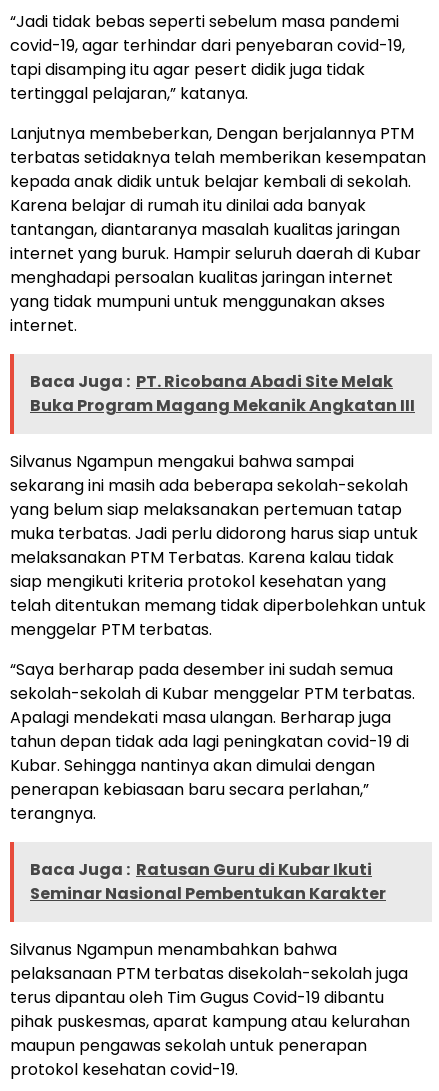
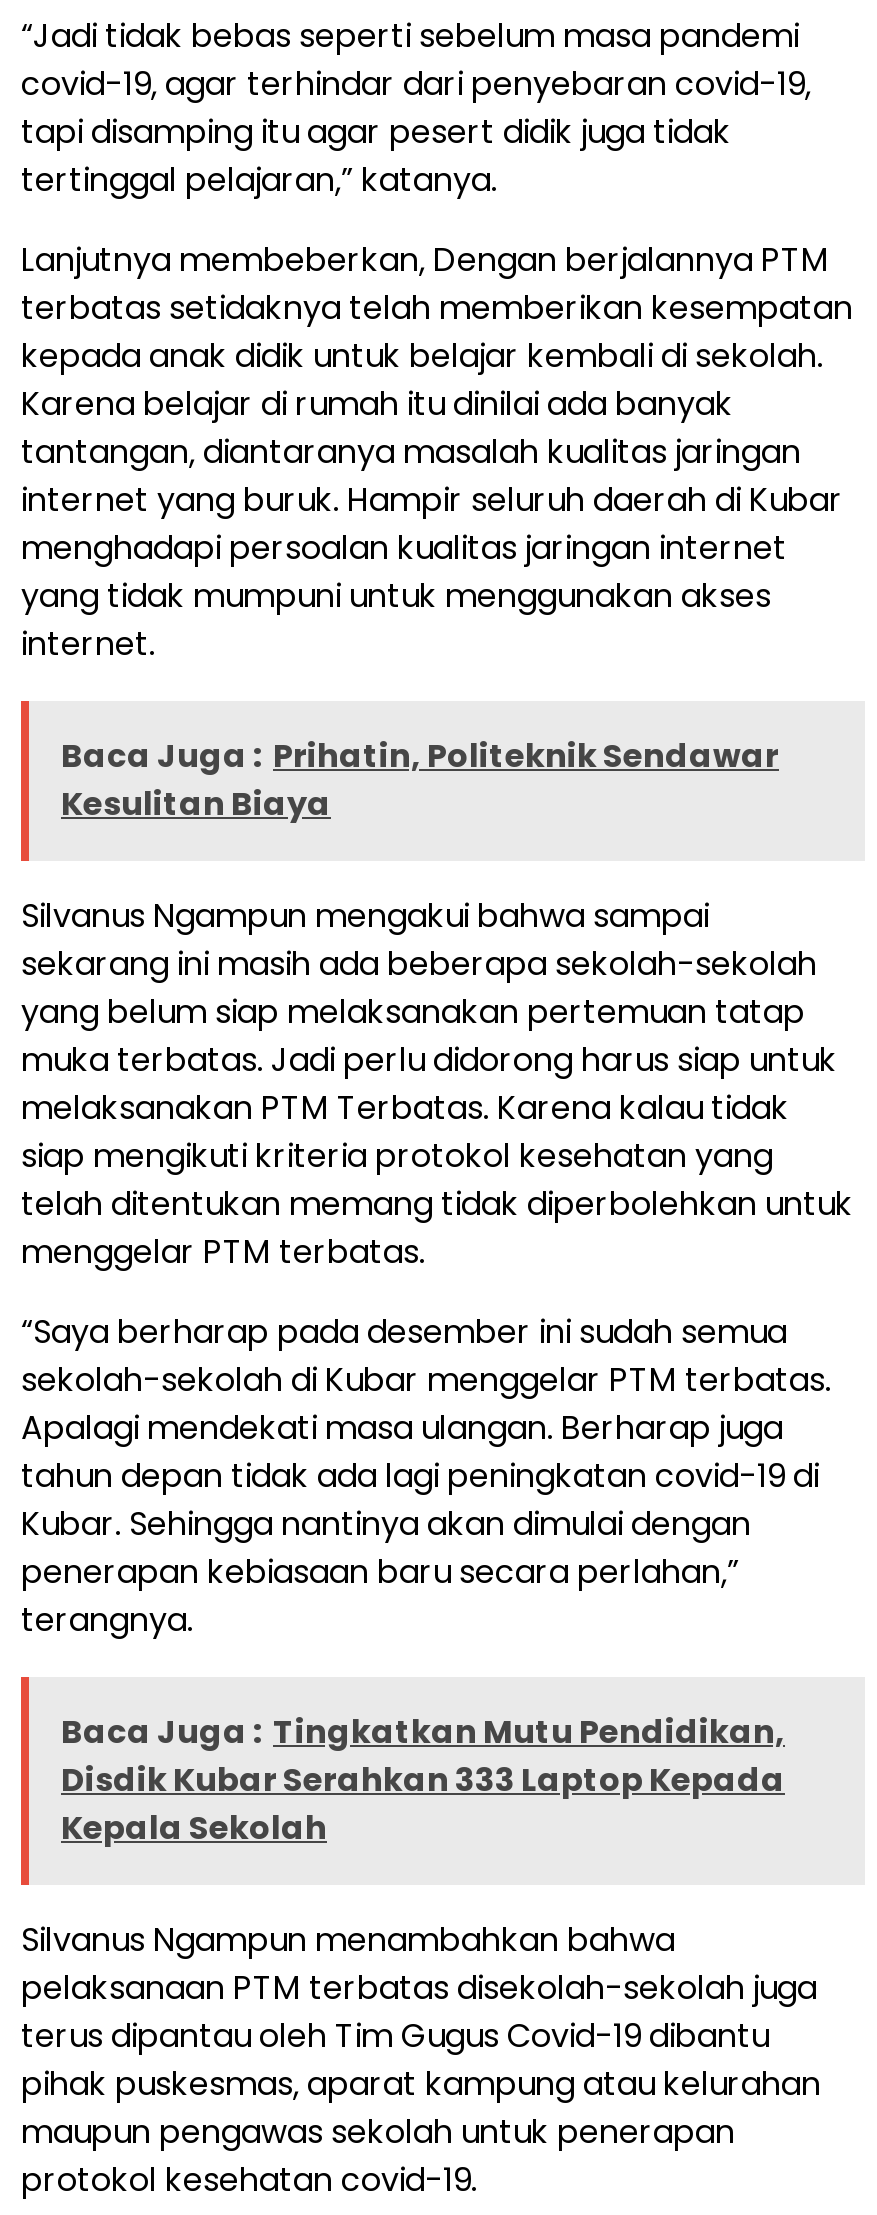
[30,370,415,417] Baca Juga : PT. Ricobana Abadi Site Melak | Buka Program Magang Mekanik Angkatan III -> [61,733,779,827] Baca Juga : Prihatin, Politeknik Sendawar | Kesulitan Biaya
[30,858,386,905] Baca Juga : Ratusan Guru di Kubar Ikuti | Seminar Nasional Pembentukan Karakter -> [61,1709,785,1851] Baca Juga : Tingkatkan Mutu Pendidikan, | Disdik Kubar Serahkan 333 Laptop Kepada | Kepala Sekolah

